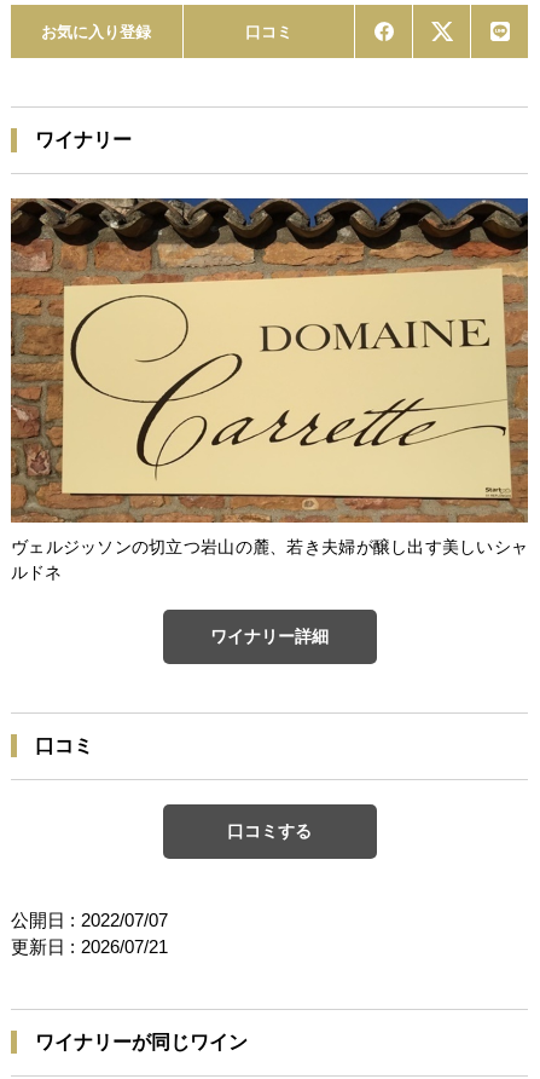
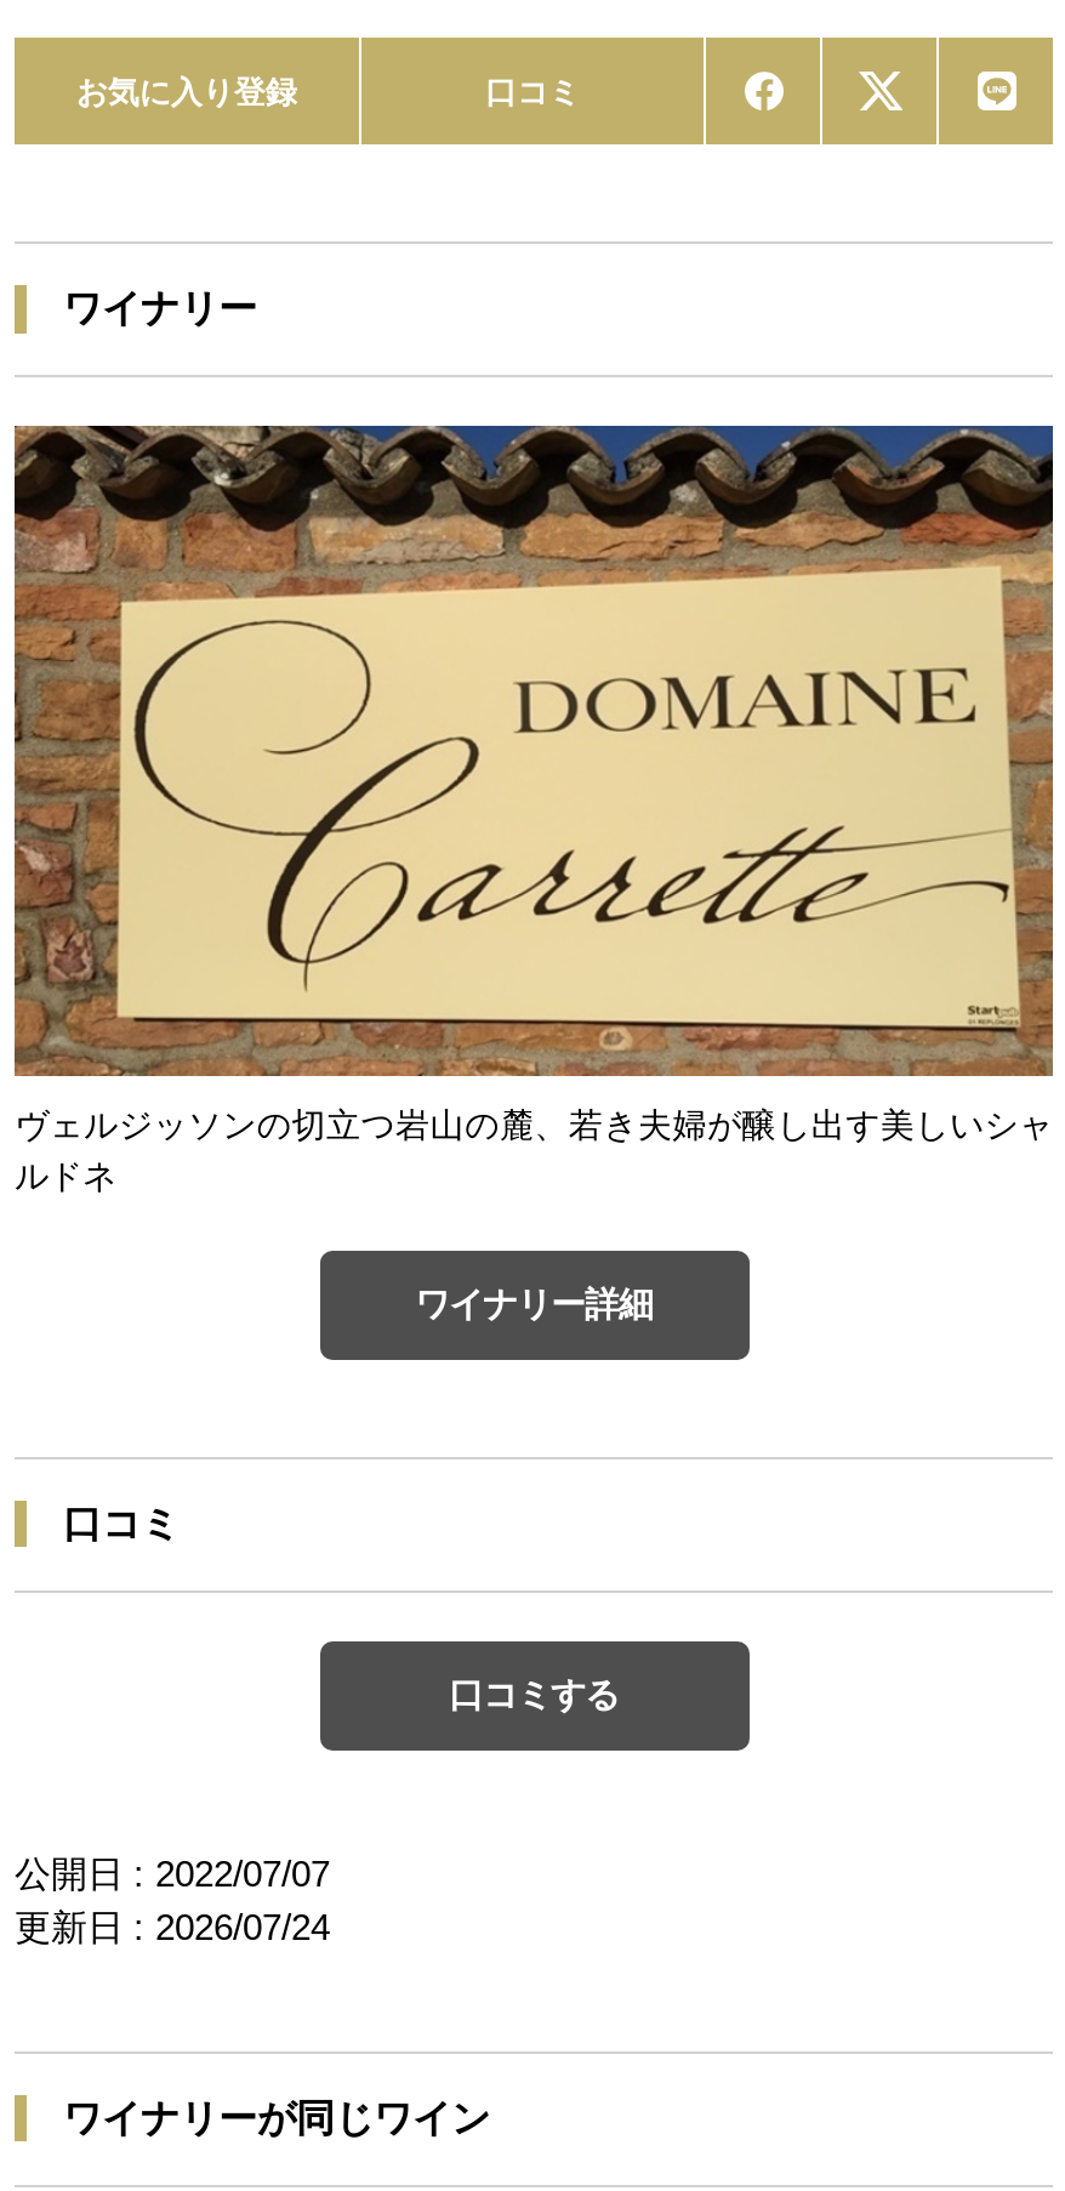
[11,936,168,956] 更新日 : 2026/07/21 -> [15,1905,330,1946] 更新日 : 2026/07/24

